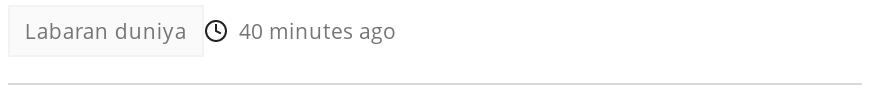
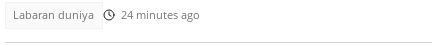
[25,17,397,45] Labaran duniya 40 minutes ago -> [13,8,199,22] Labaran duniya 24 minutes ago

